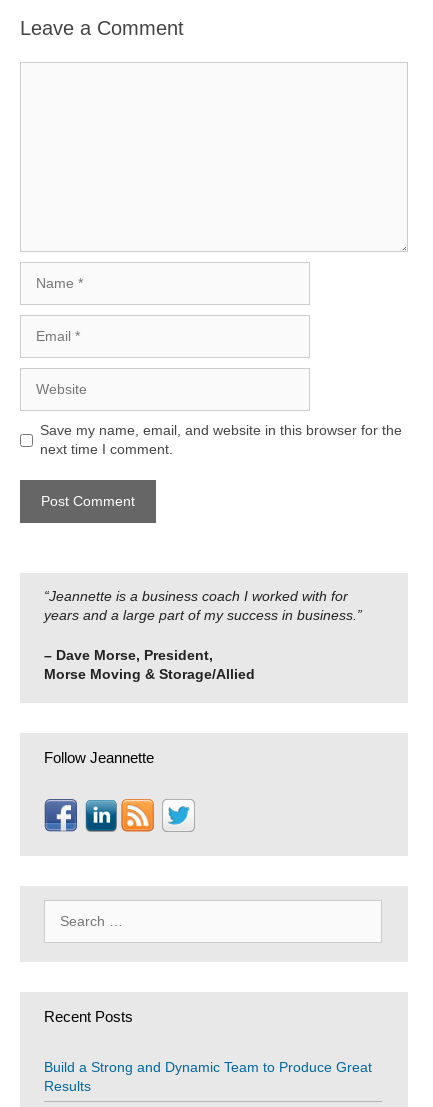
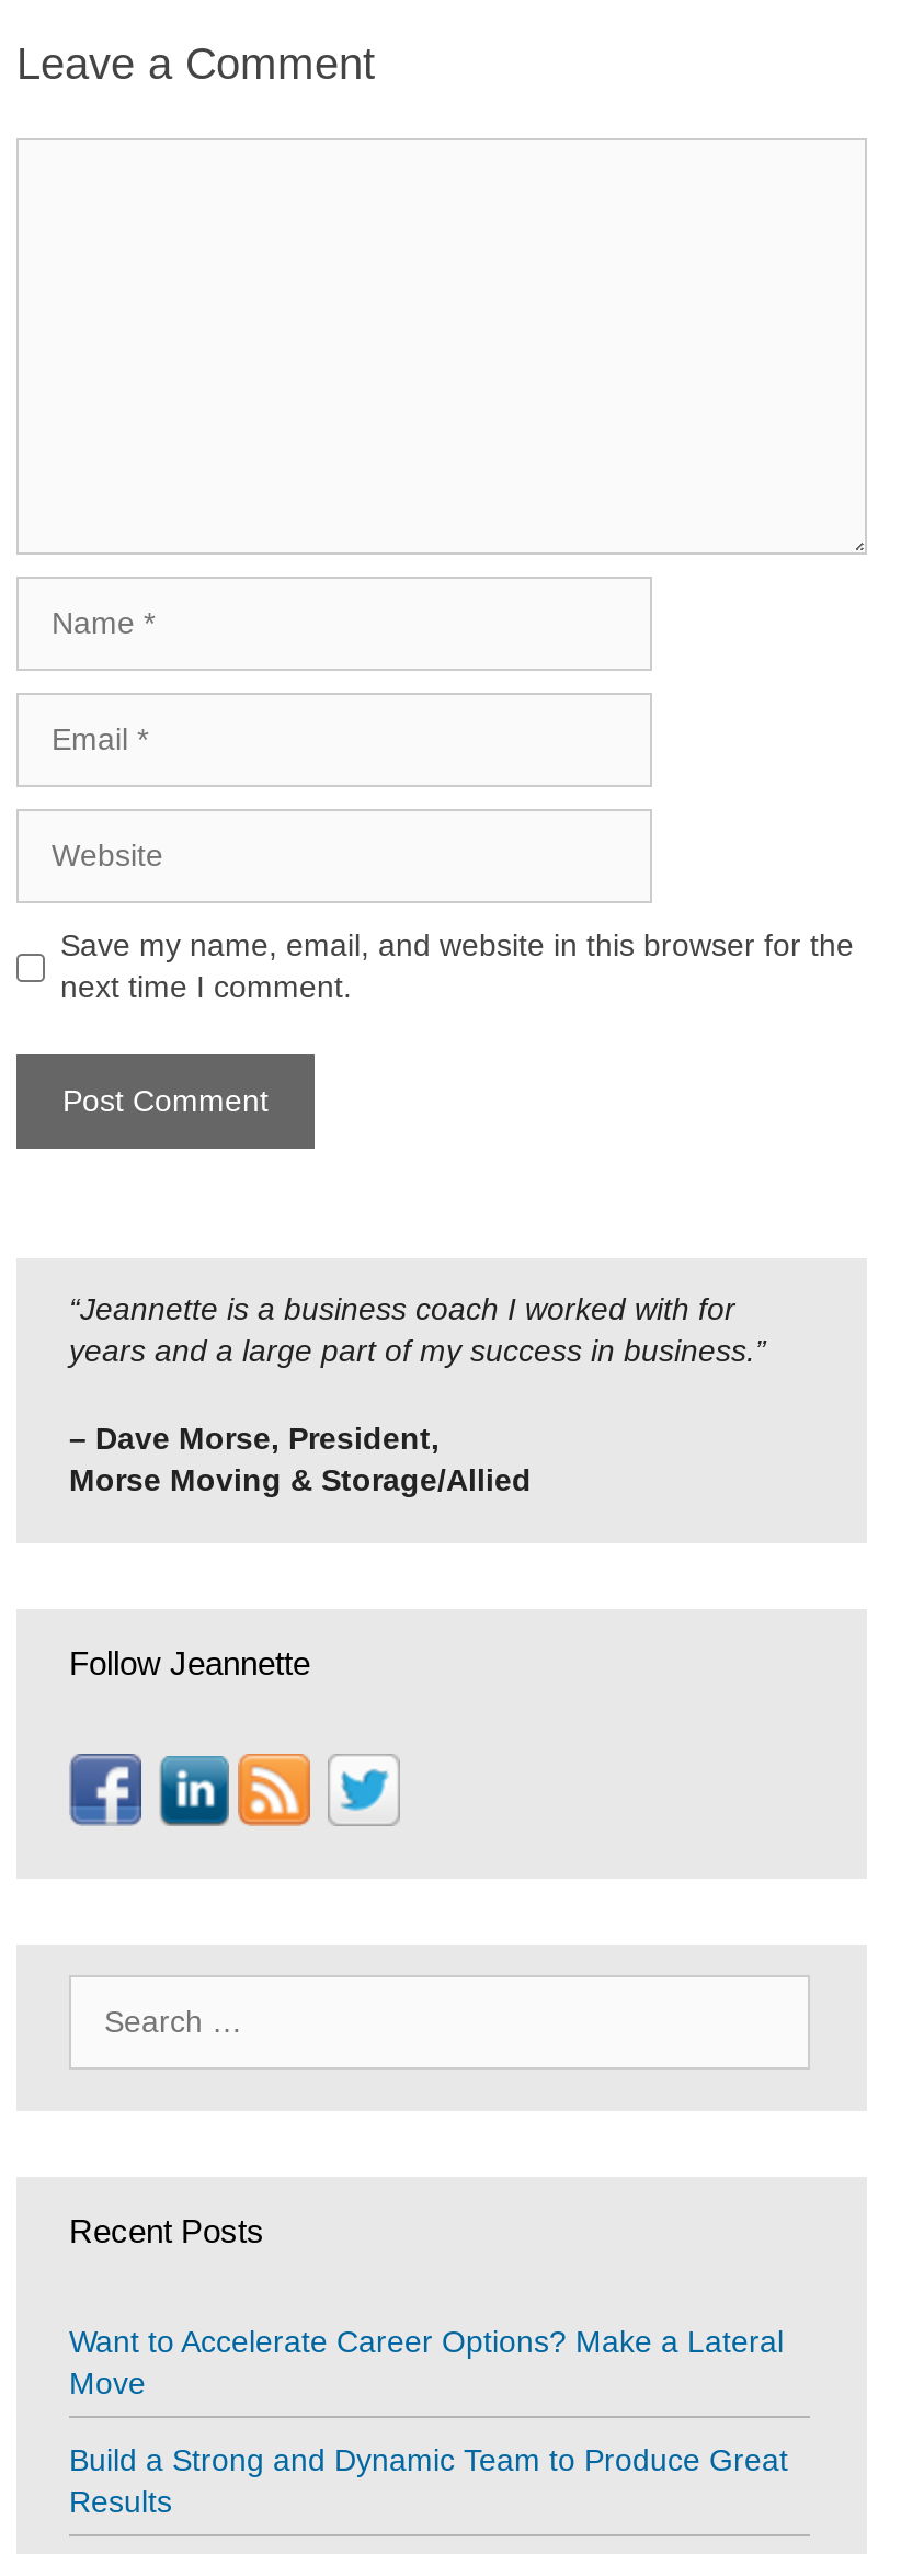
none -> [69,2325,784,2402] Want to Accelerate Career Options? Make a Lateral | Move

